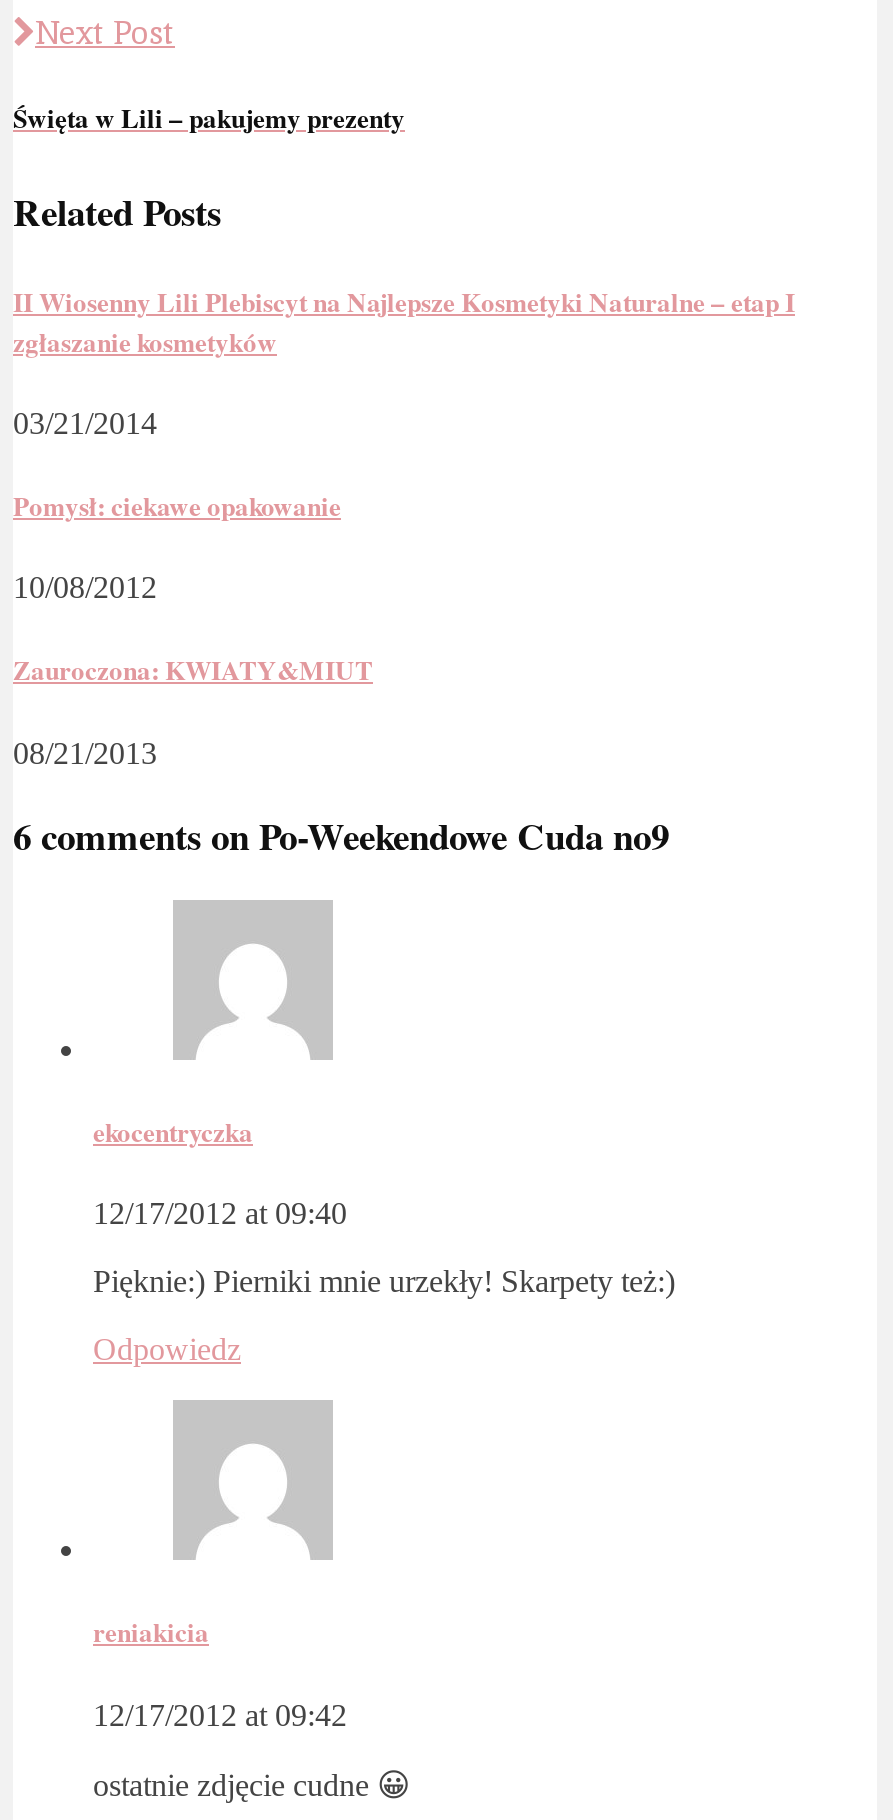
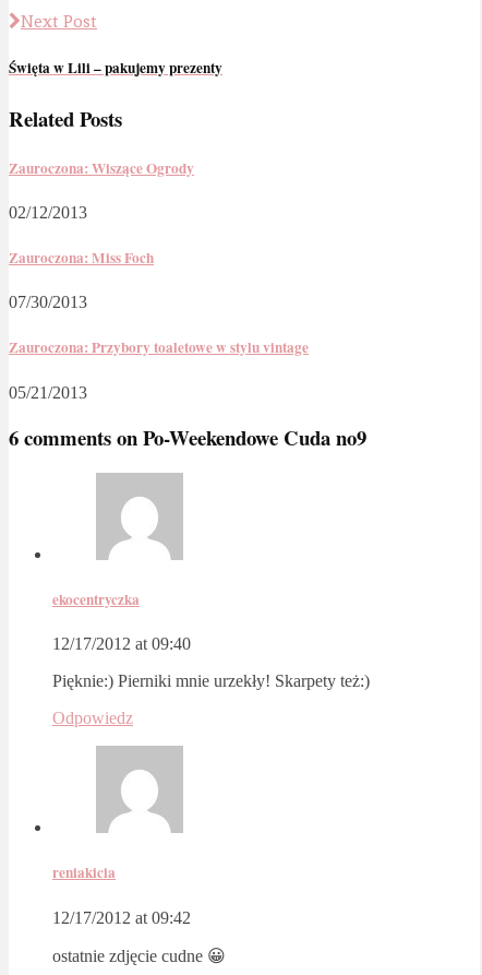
[13,281,795,361] II Wiosenny Lili Plebiscyt na Najlepsze Kosmetyki Naturalne – etap I | zgłaszanie kosmetyków -> [9,157,194,179] Zauroczona: Wiszące Ogrody
[13,406,157,440] 03/21/2014 -> [9,203,87,221] 02/12/2013
[13,486,341,526] Pomysł: ciekawe opakowanie -> [9,247,154,269] Zauroczona: Miss Foch
[13,570,157,604] 10/08/2012 -> [9,293,87,311] 07/30/2013
[13,651,373,691] Zauroczona: KWIATY&MIUT -> [9,337,309,359] Zauroczona: Przybory toaletowe w stylu vintage
[13,735,157,769] 08/21/2013 -> [9,383,87,401] 05/21/2013

